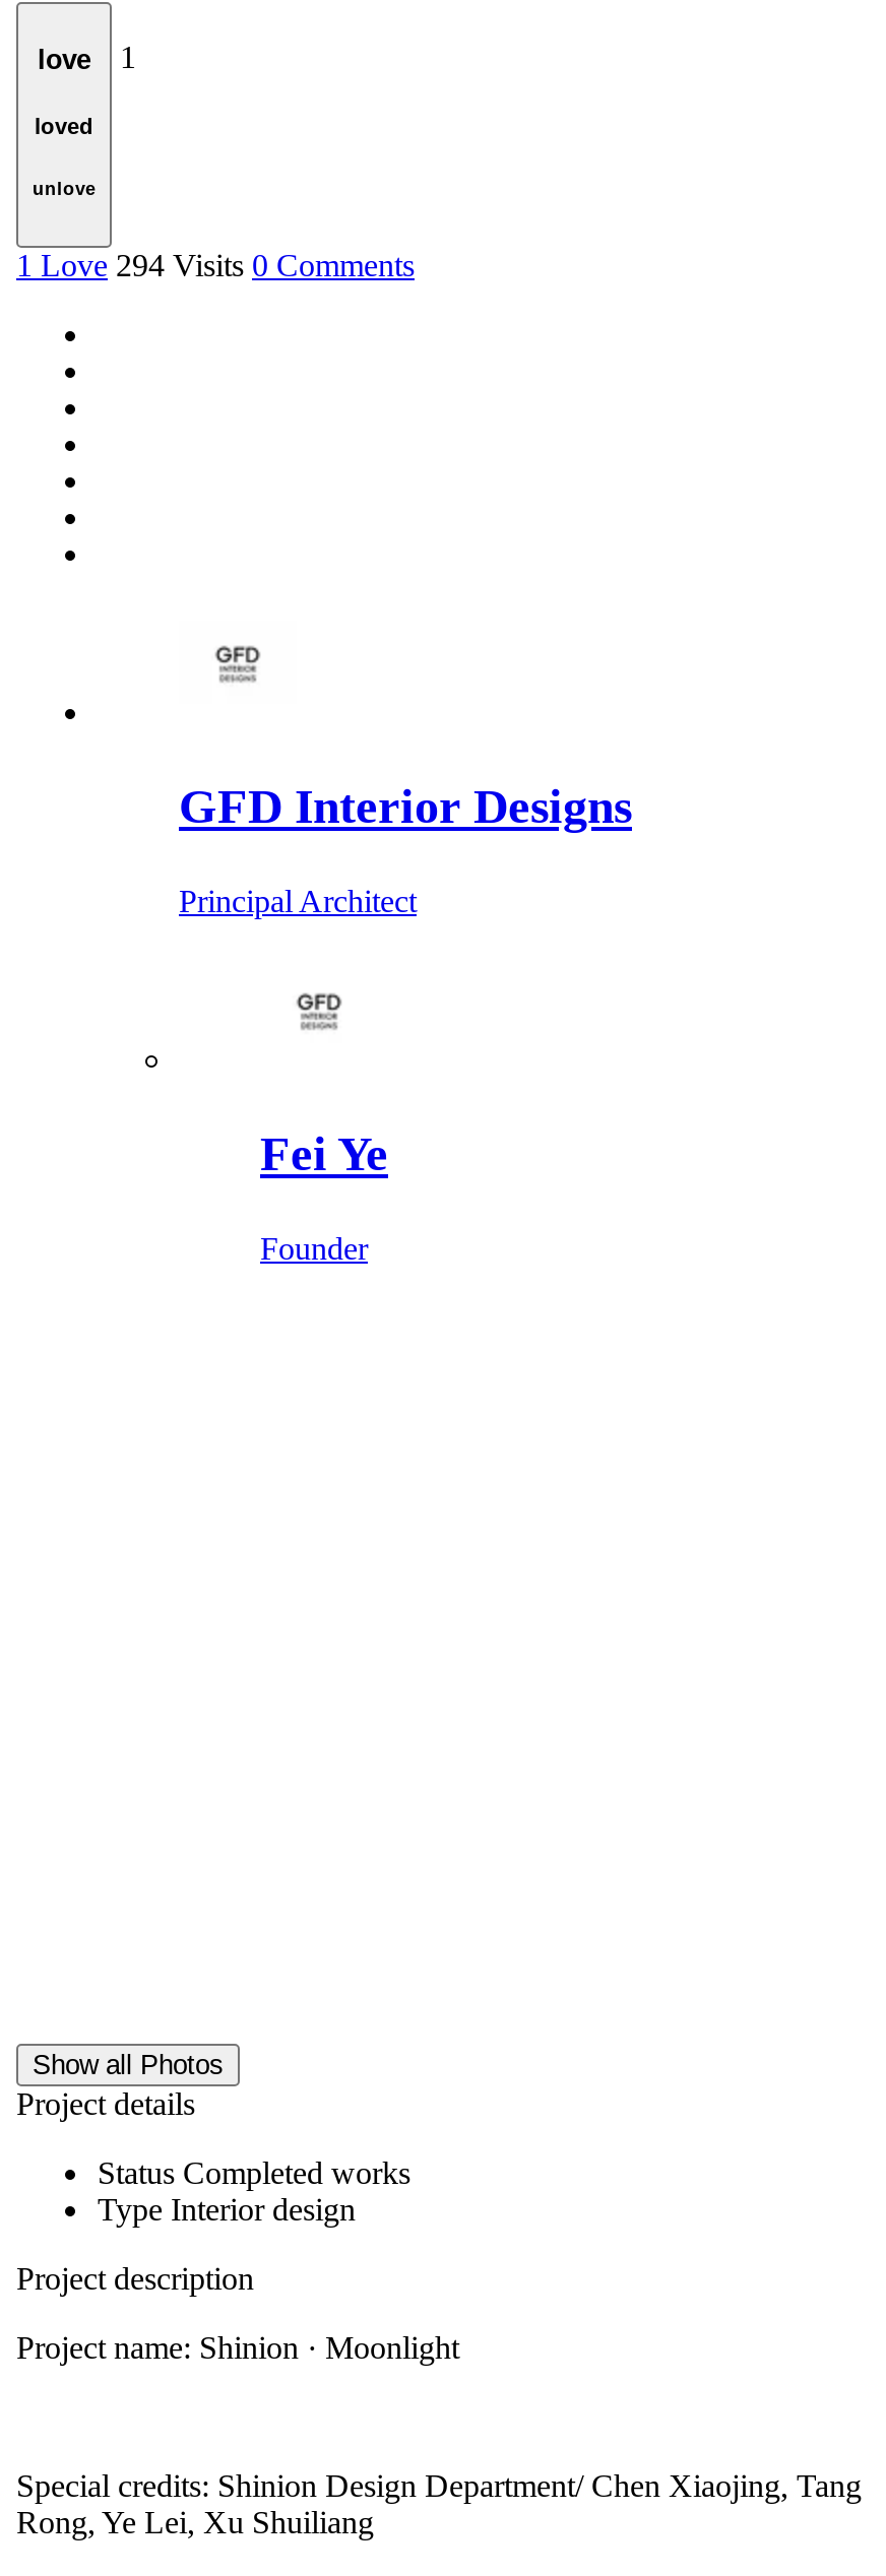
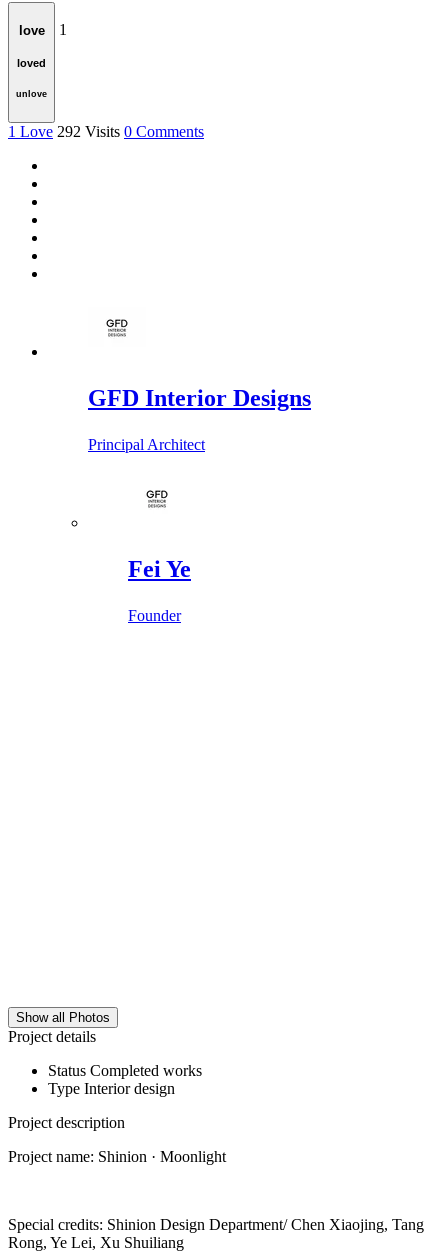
[16,248,415,283] 1 Love 294 Visits 0 Comments -> [8,123,204,140] 1 Love 292 Visits 0 Comments

